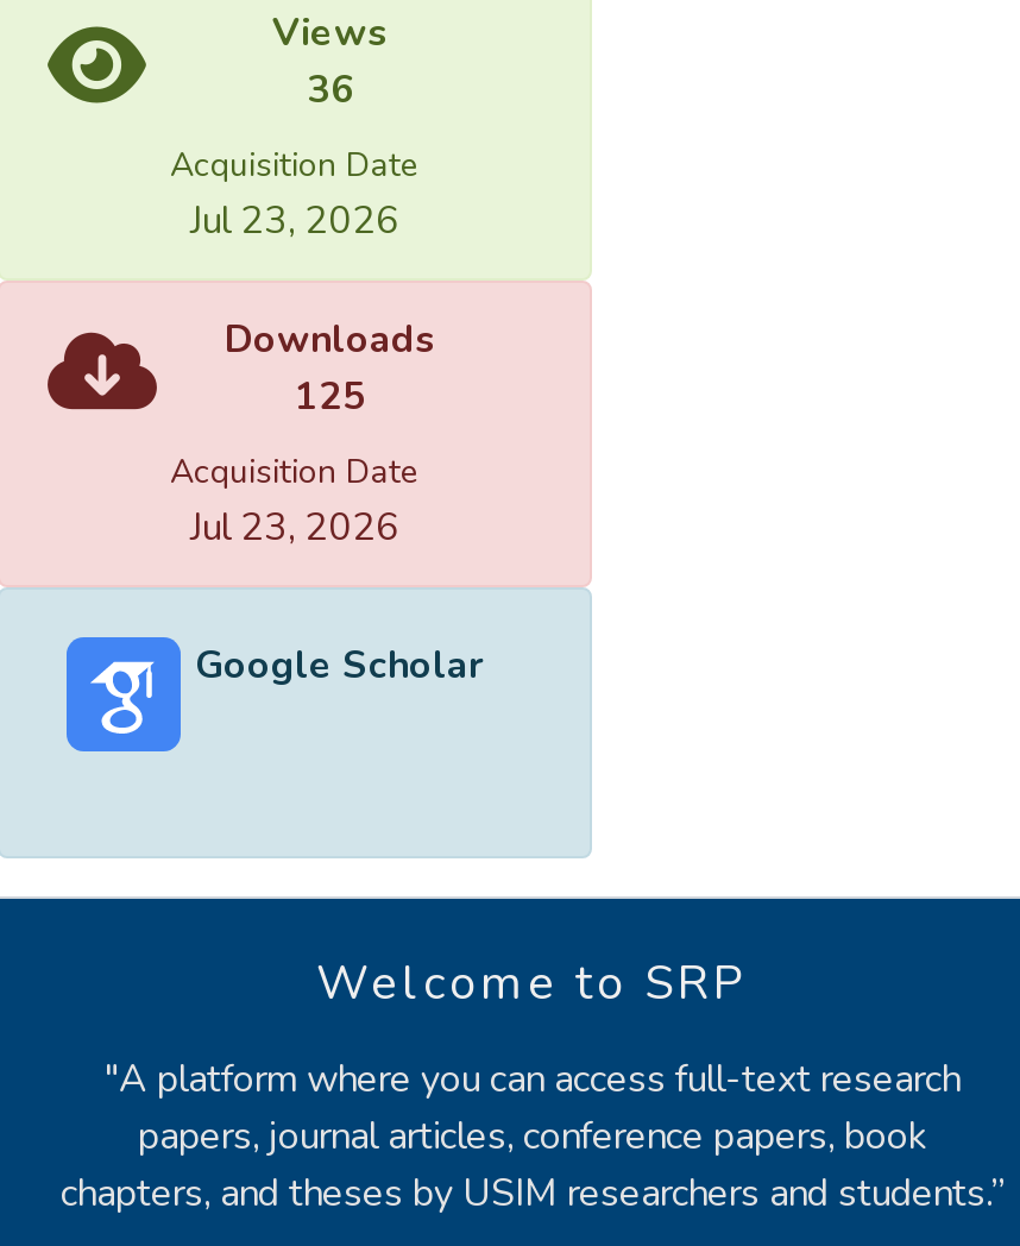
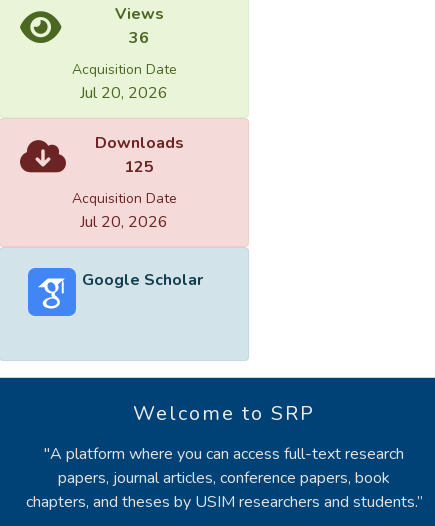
[190,195,399,248] Jul 23, 2026 -> [80,82,168,104] Jul 20, 2026
[190,502,399,554] Jul 23, 2026 -> [80,211,168,233] Jul 20, 2026

